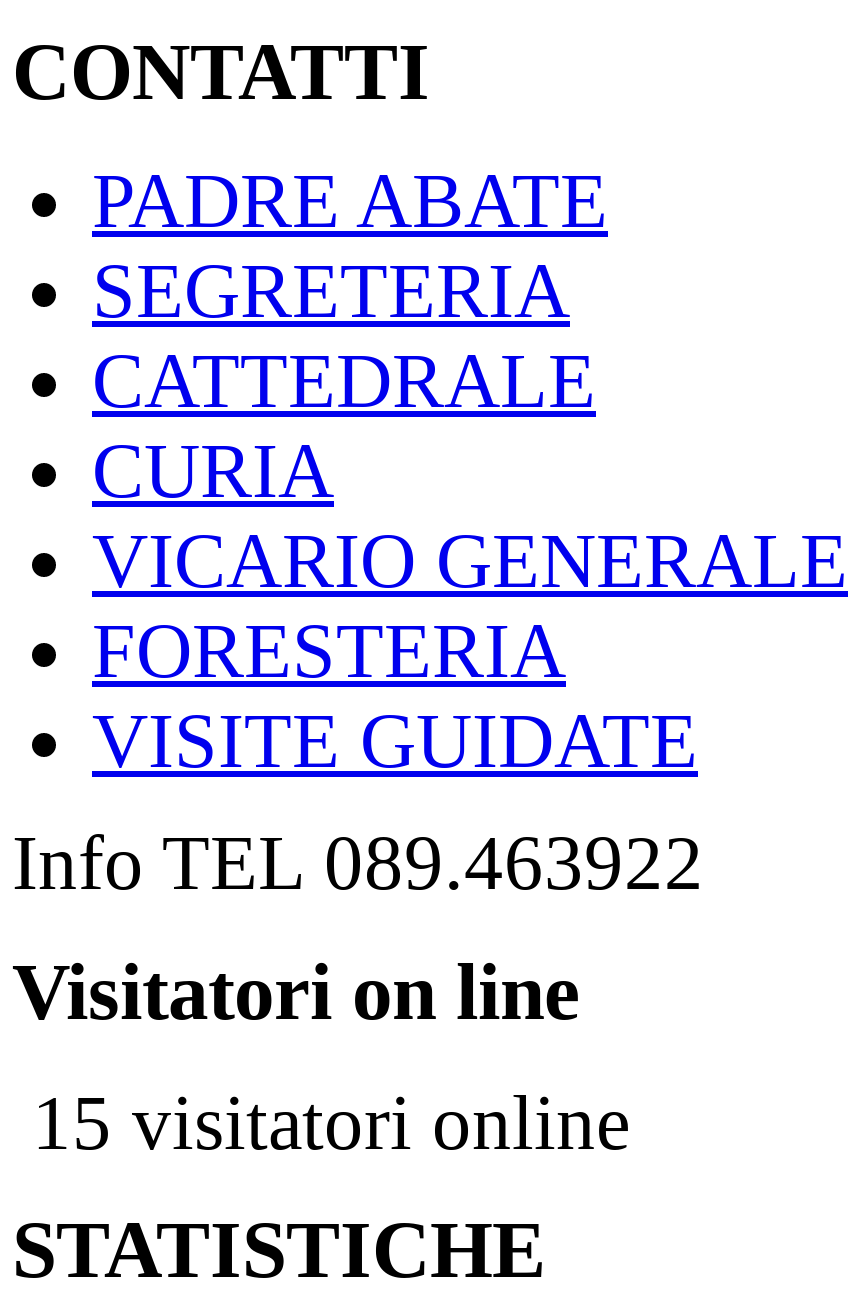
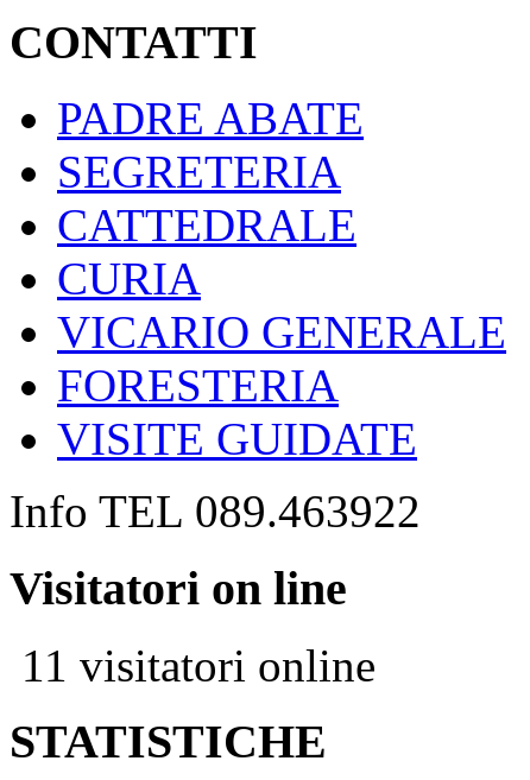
[12,1079,630,1165] 15 visitatori online -> [10,640,376,691] 11 visitatori online

